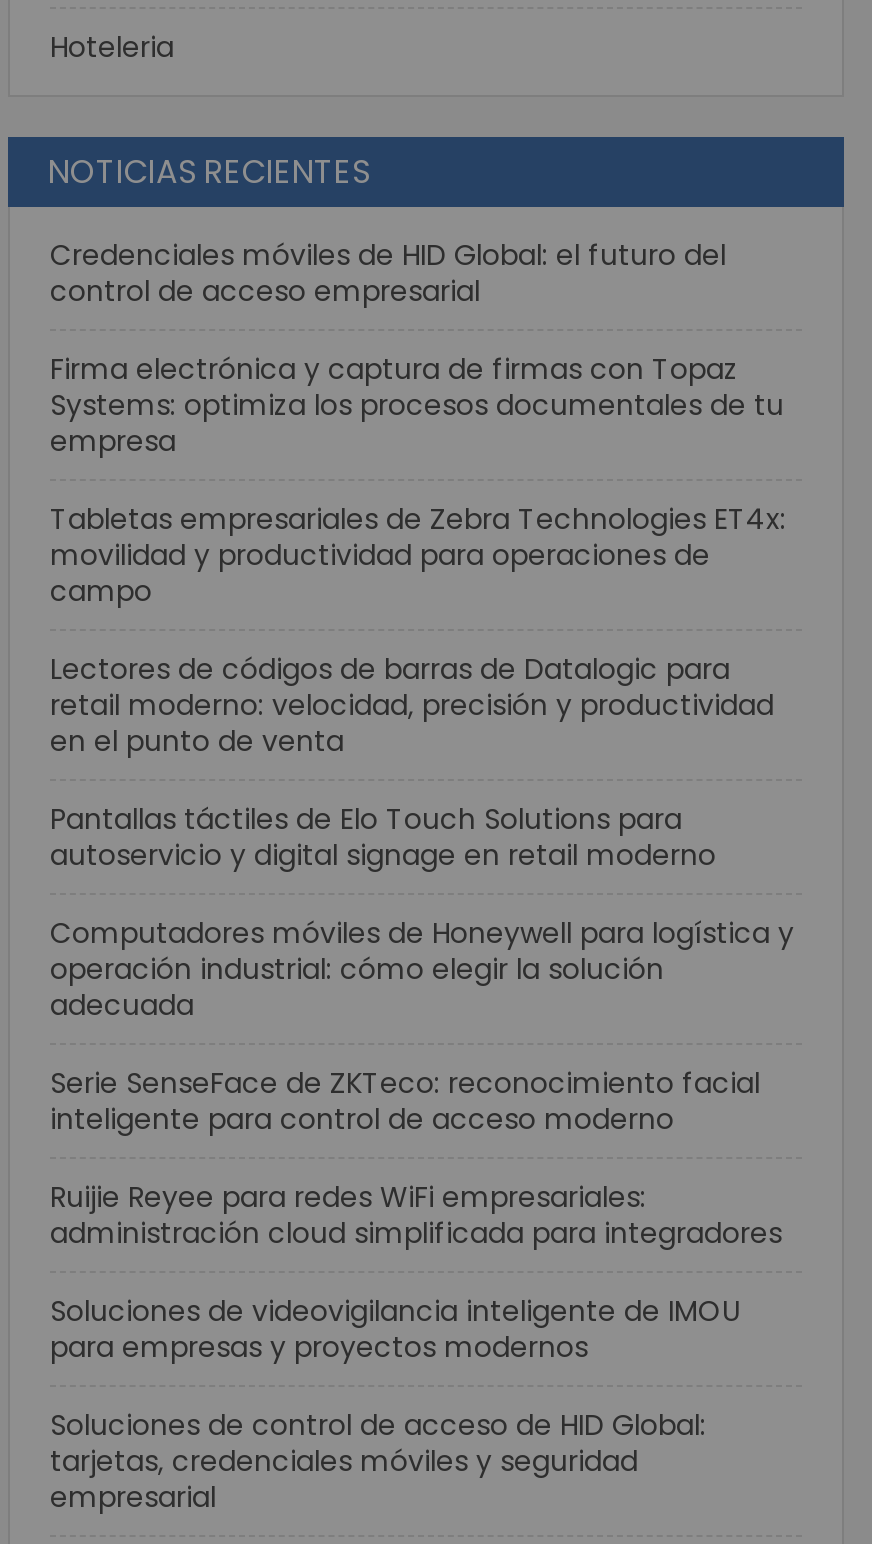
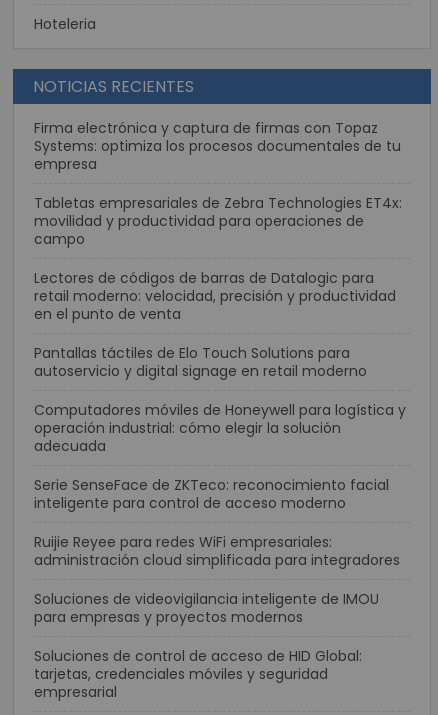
[50,235,726,311] Credenciales móviles de HID Global: el futuro del | control de acceso empresarial -> none

